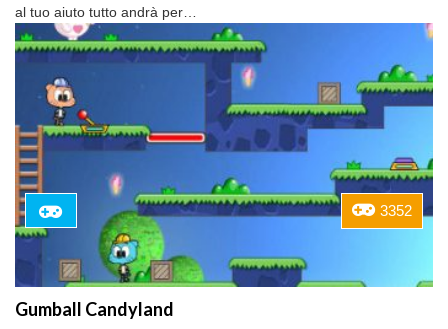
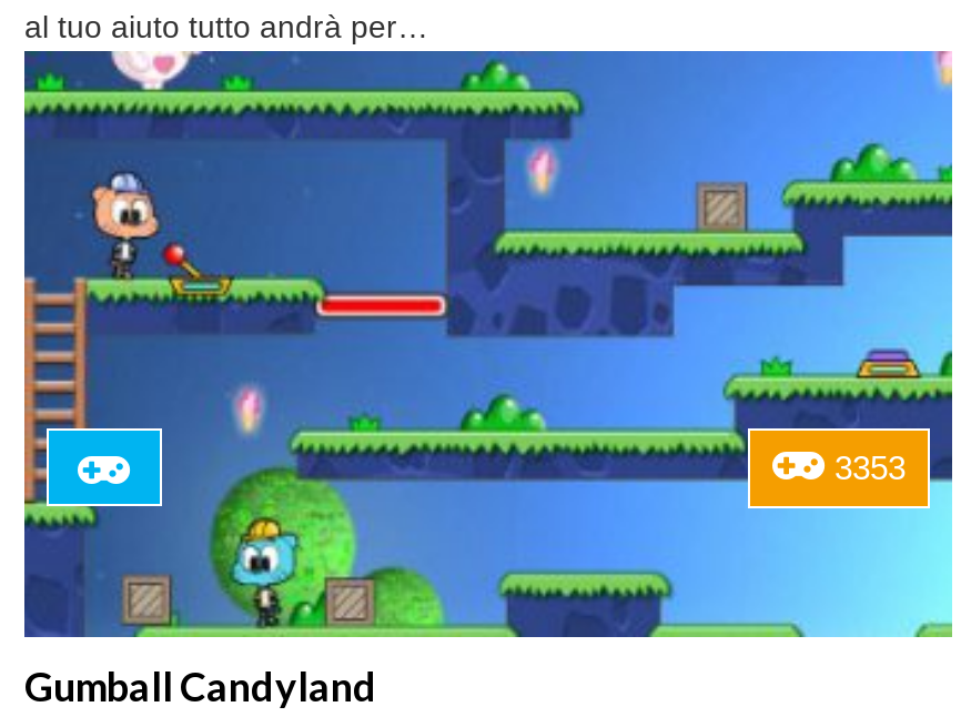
[380,202,412,219] 3352 -> [835,448,906,486] 3353

